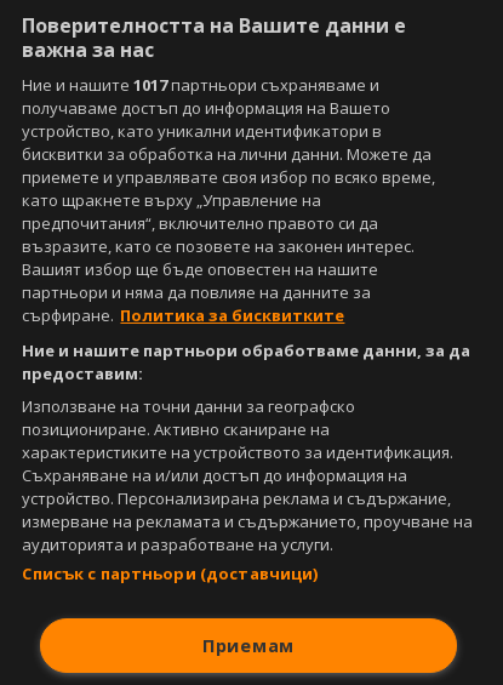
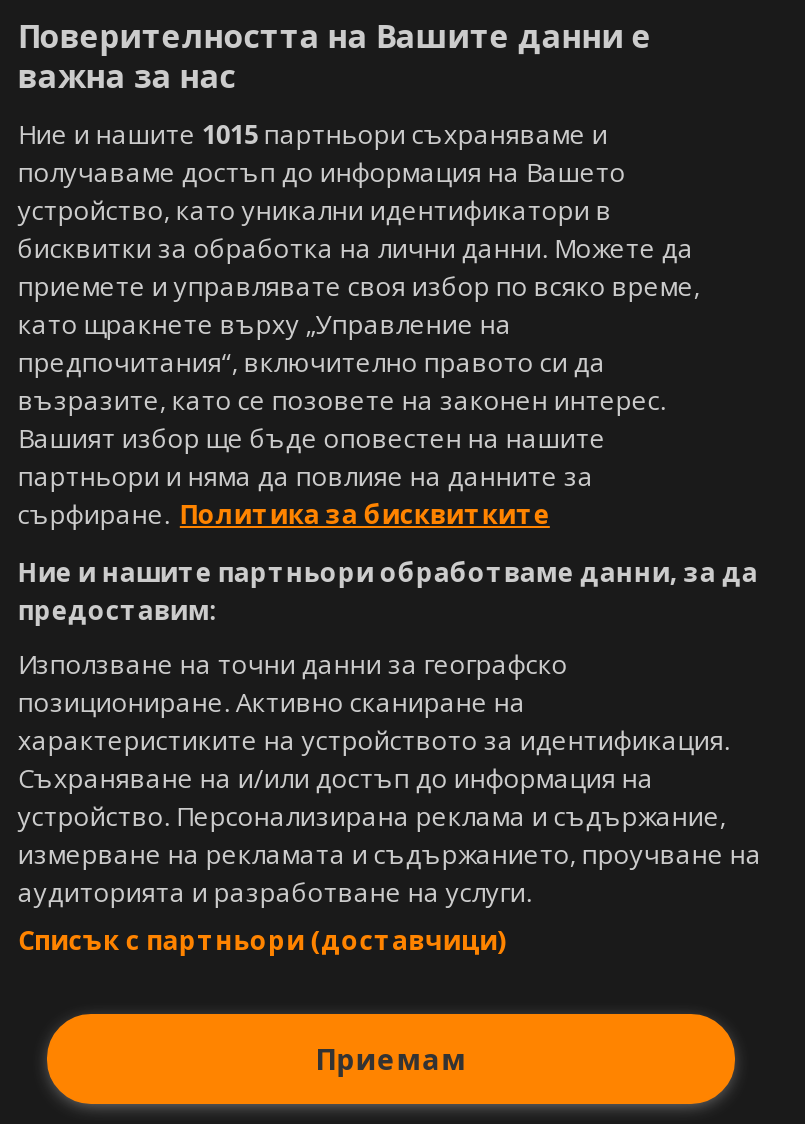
[22,74,380,96] Ние и нашите 1017 партньори съхраняваме и -> [18,116,608,152] Ние и нашите 1015 партньори съхраняваме и

